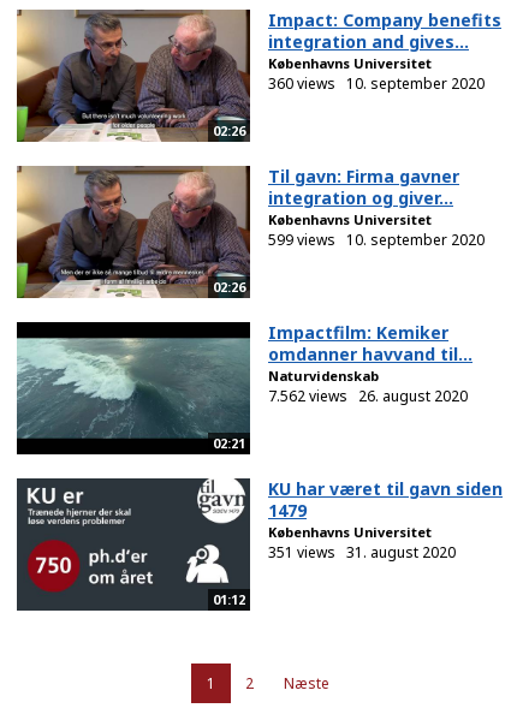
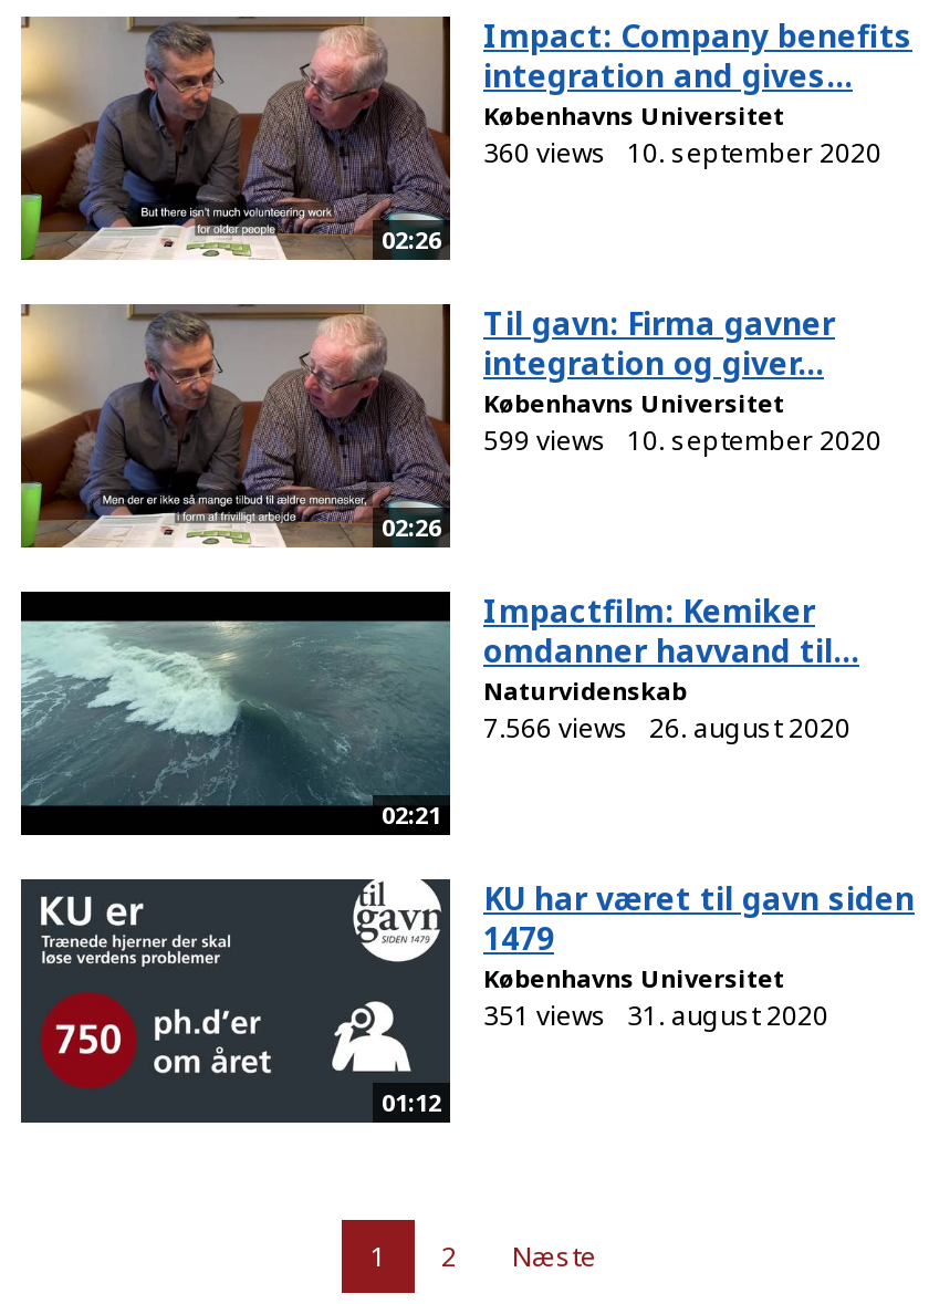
[268,386,468,407] 7.562 views 26. august 2020 -> [483,709,850,747] 7.566 views 26. august 2020

